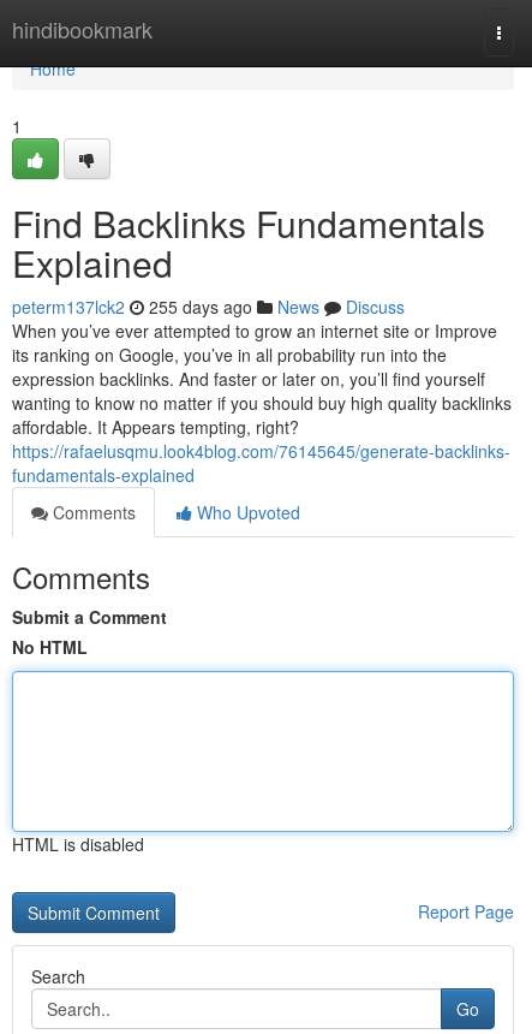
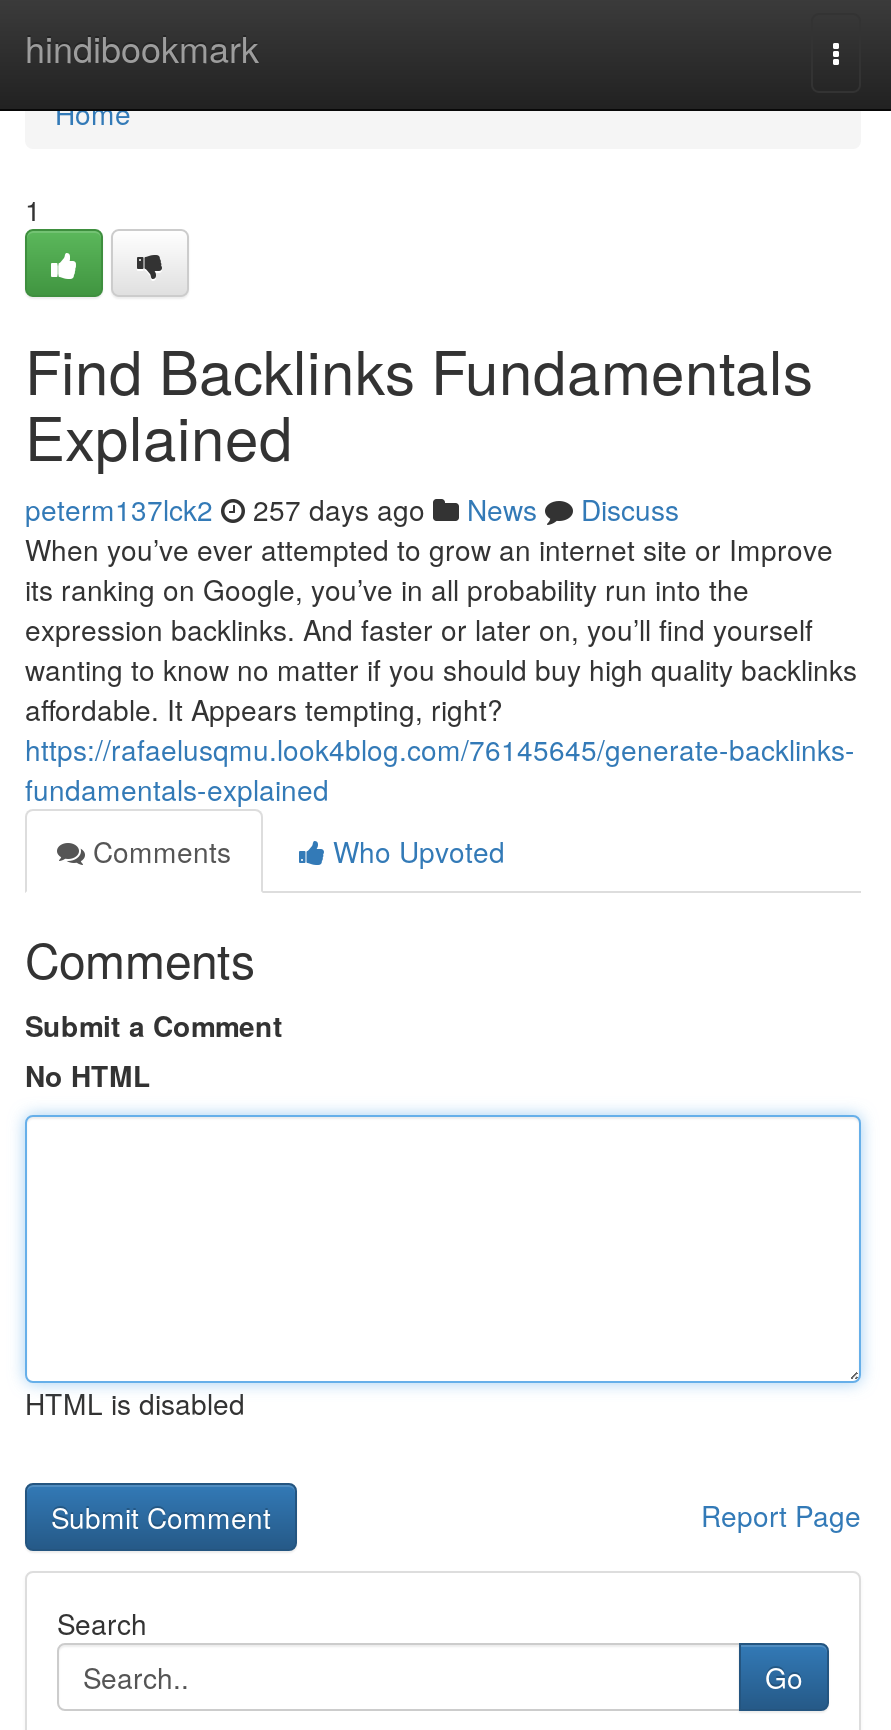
[12,295,405,319] peterm137lck2 255 days ago News Discuss -> [25,489,679,529] peterm137lck2 257 days ago News Discuss

